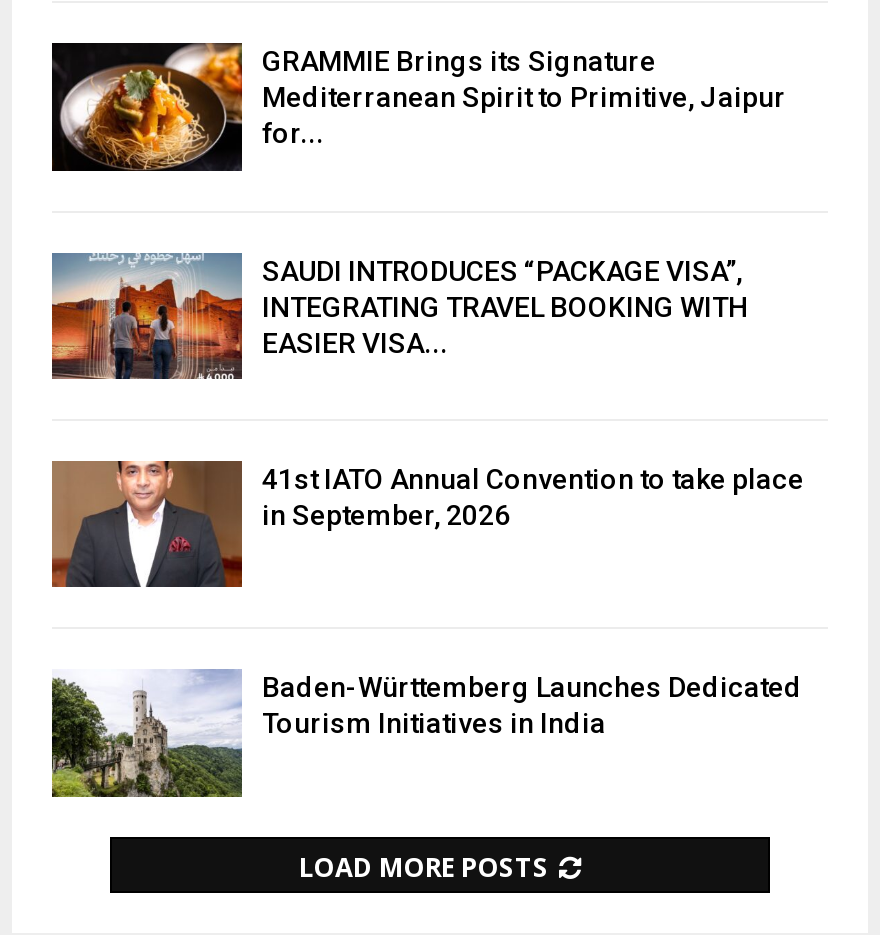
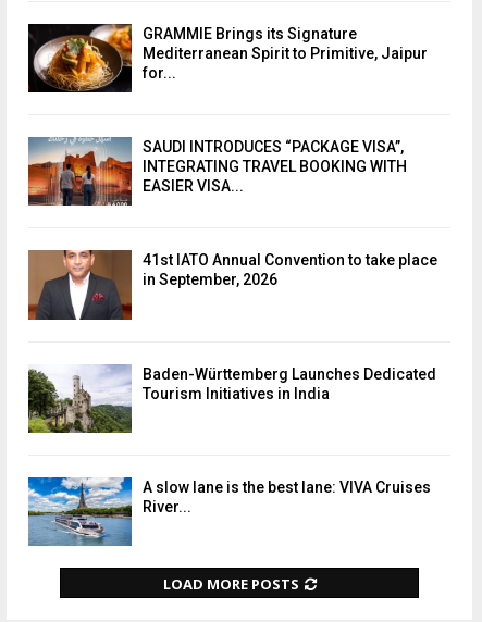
none -> [27,476,431,547] [image] | A slow lane is the best lane: VIVA Cruises | River...

